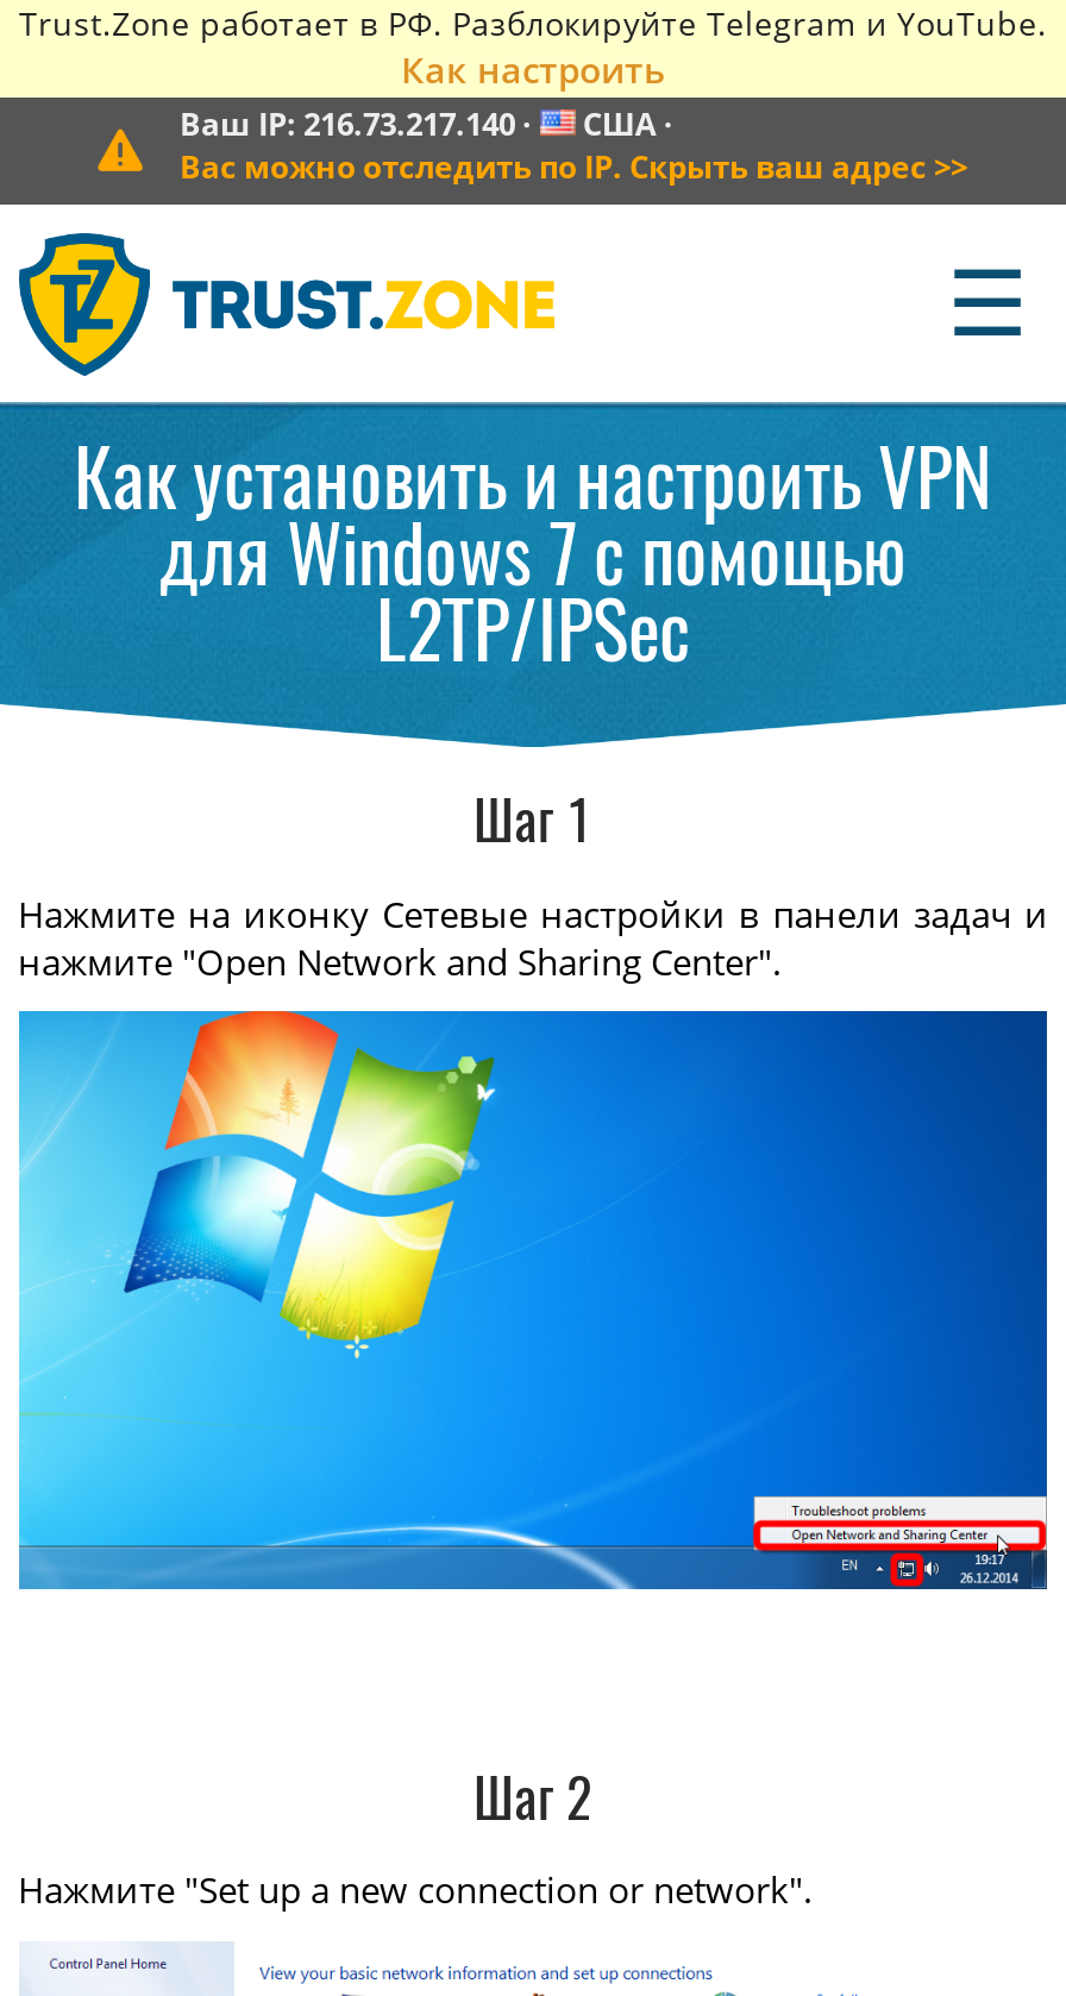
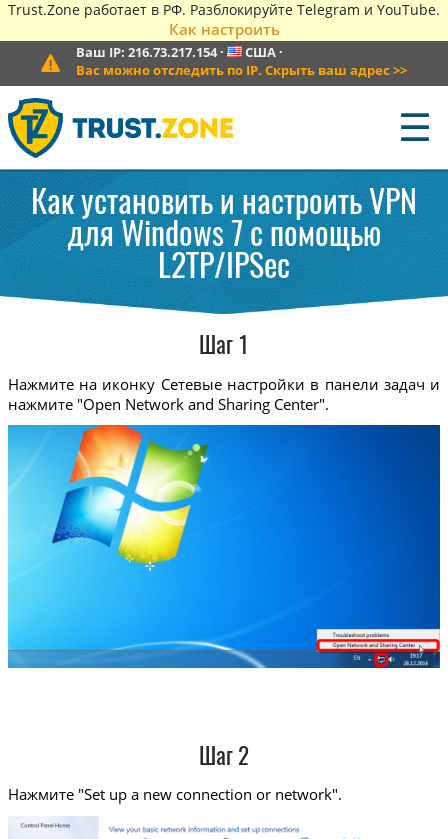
[180,102,673,145] Ваш IP: 216.73.217.140 · США · -> [75,43,283,61] Ваш IP: 216.73.217.154 · США ·

